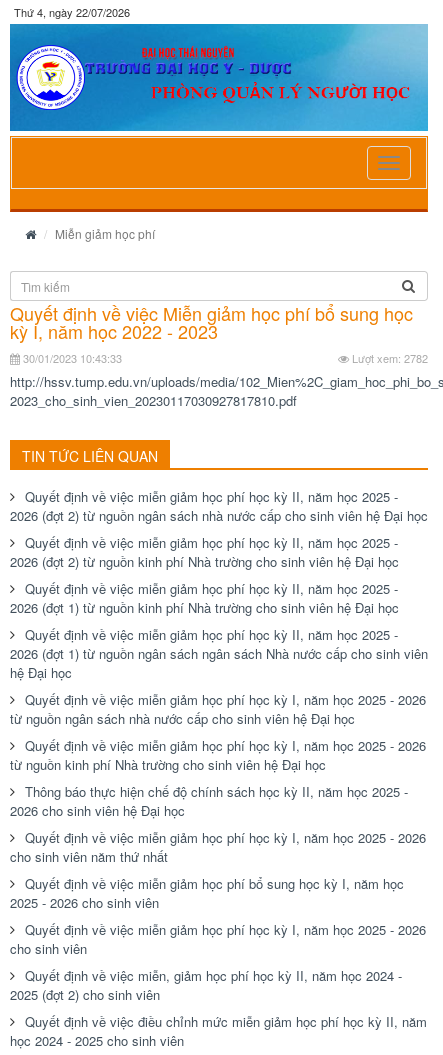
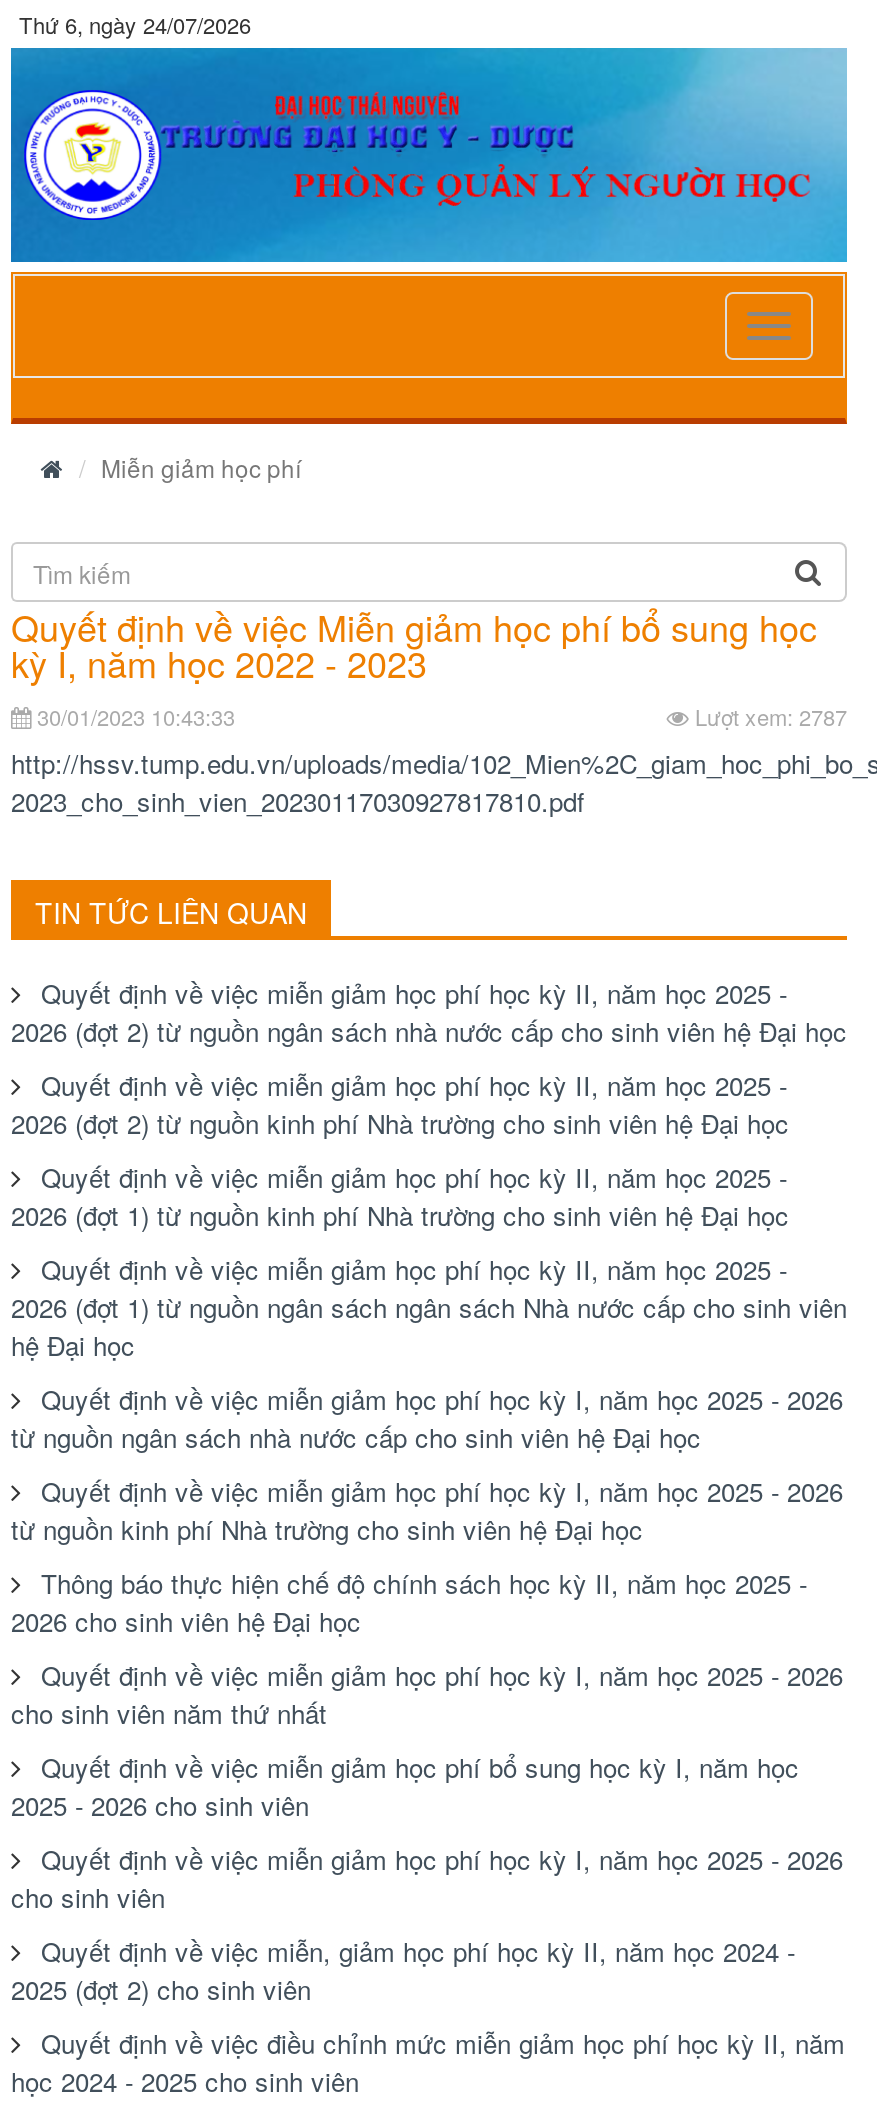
[14,4,130,20] Thứ 4, ngày 22/07/2026 -> [19,8,251,40] Thứ 6, ngày 24/07/2026
[349,350,428,366] Lượt xem: 2782 -> [689,700,847,732] Lượt xem: 2787

